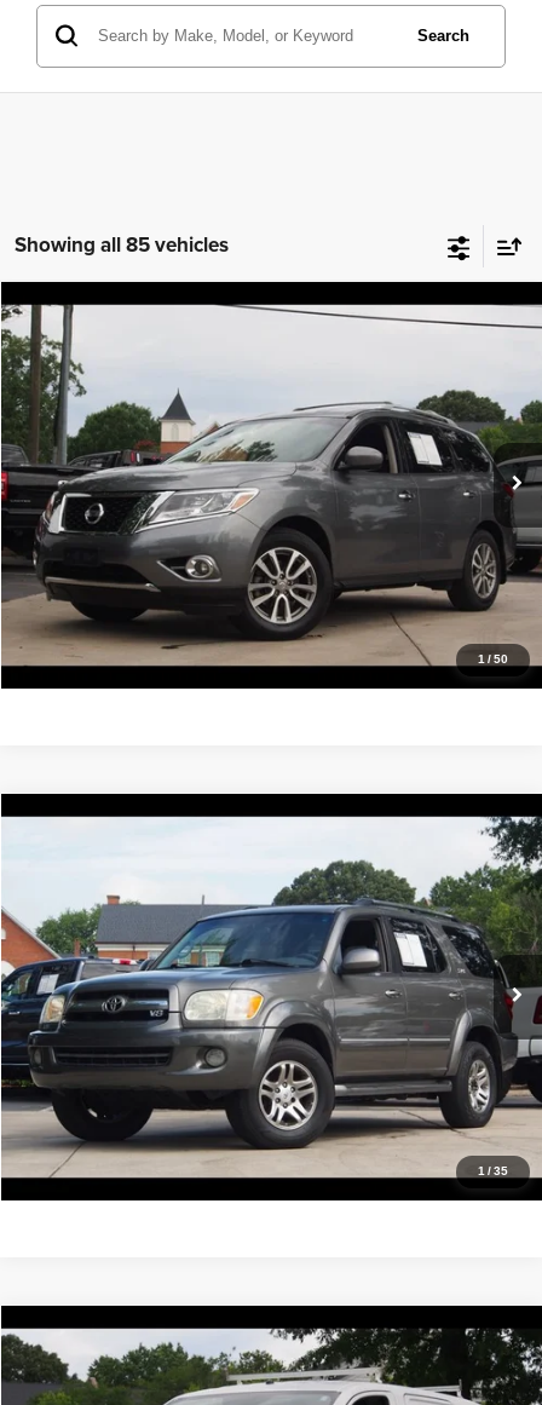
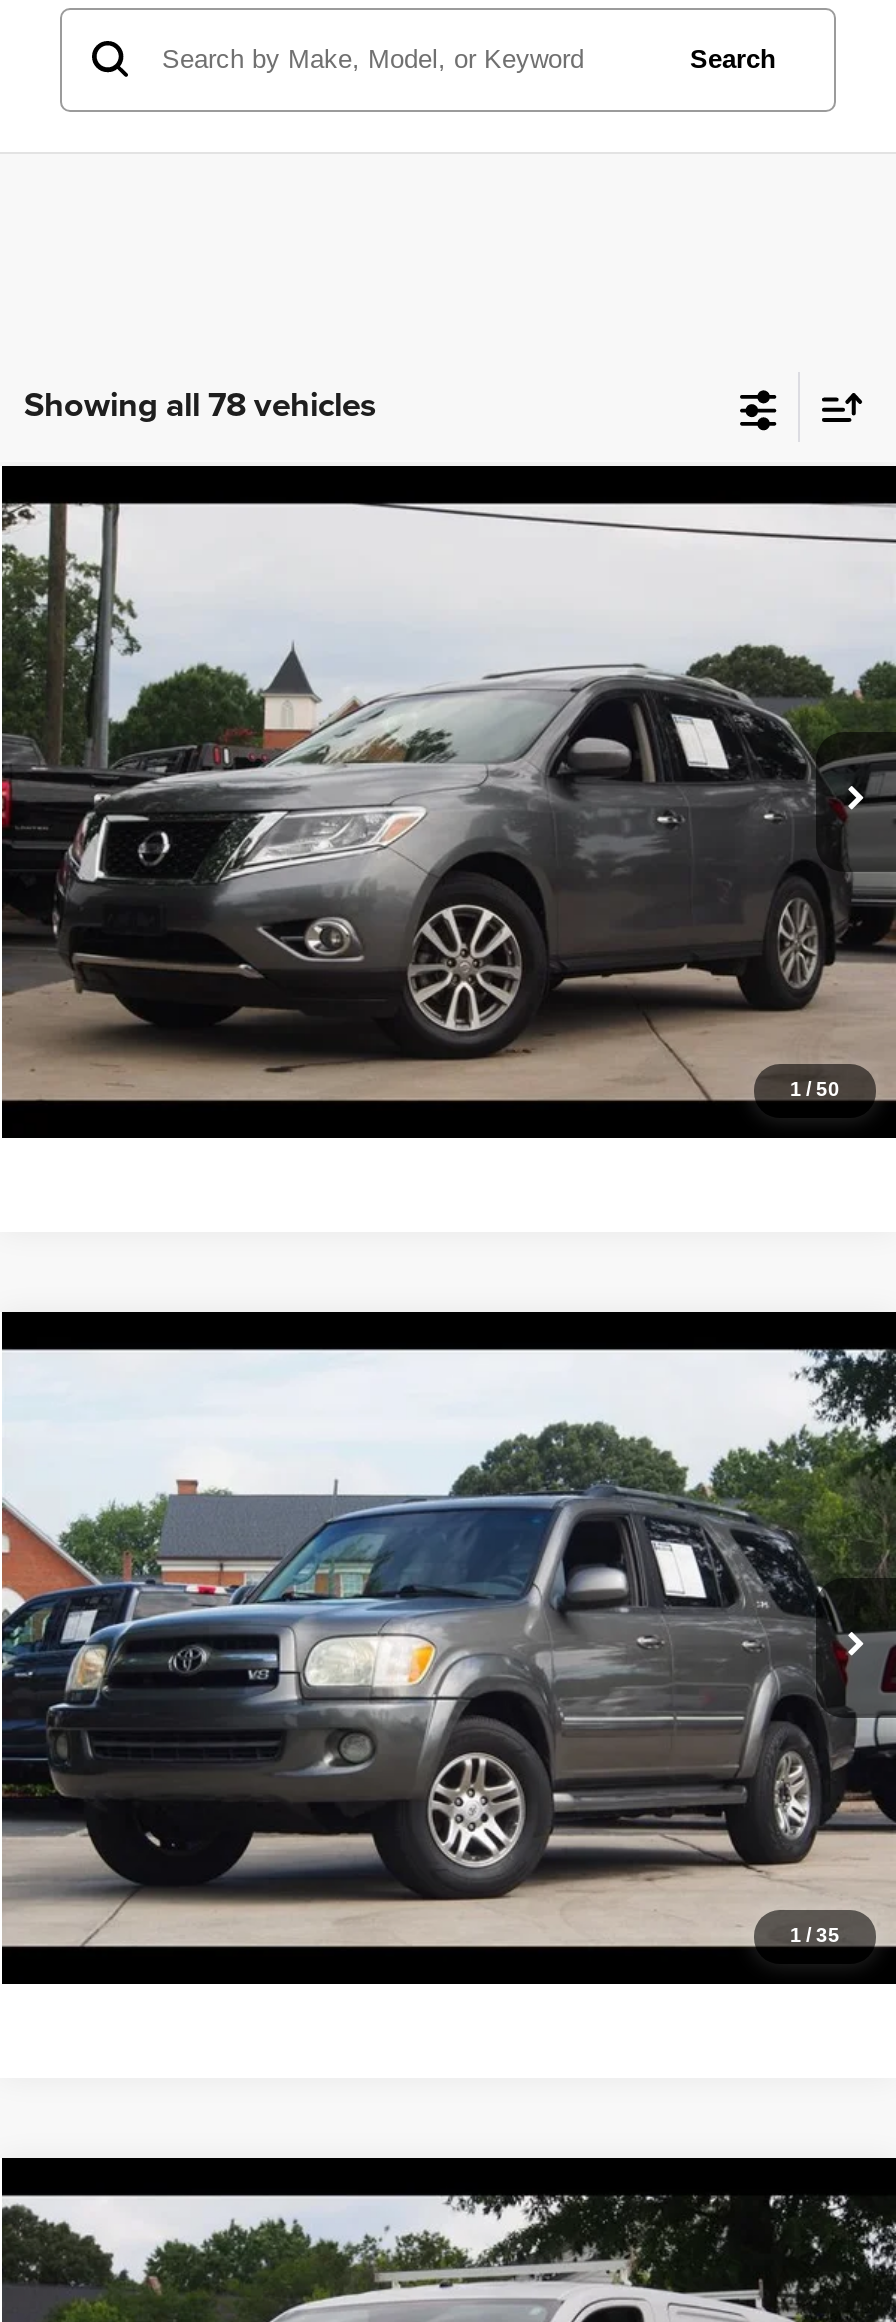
[15,230,229,259] Showing all 85 vehicles -> [24,380,376,428] Showing all 78 vehicles

